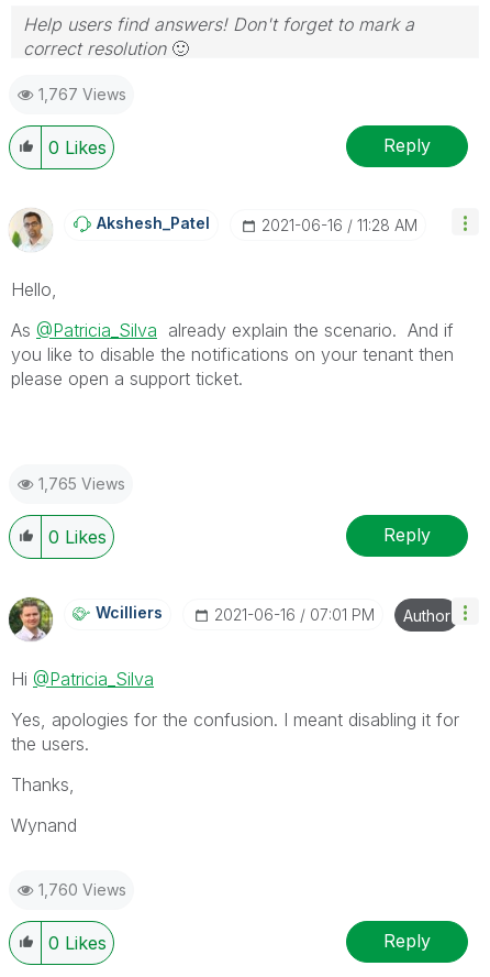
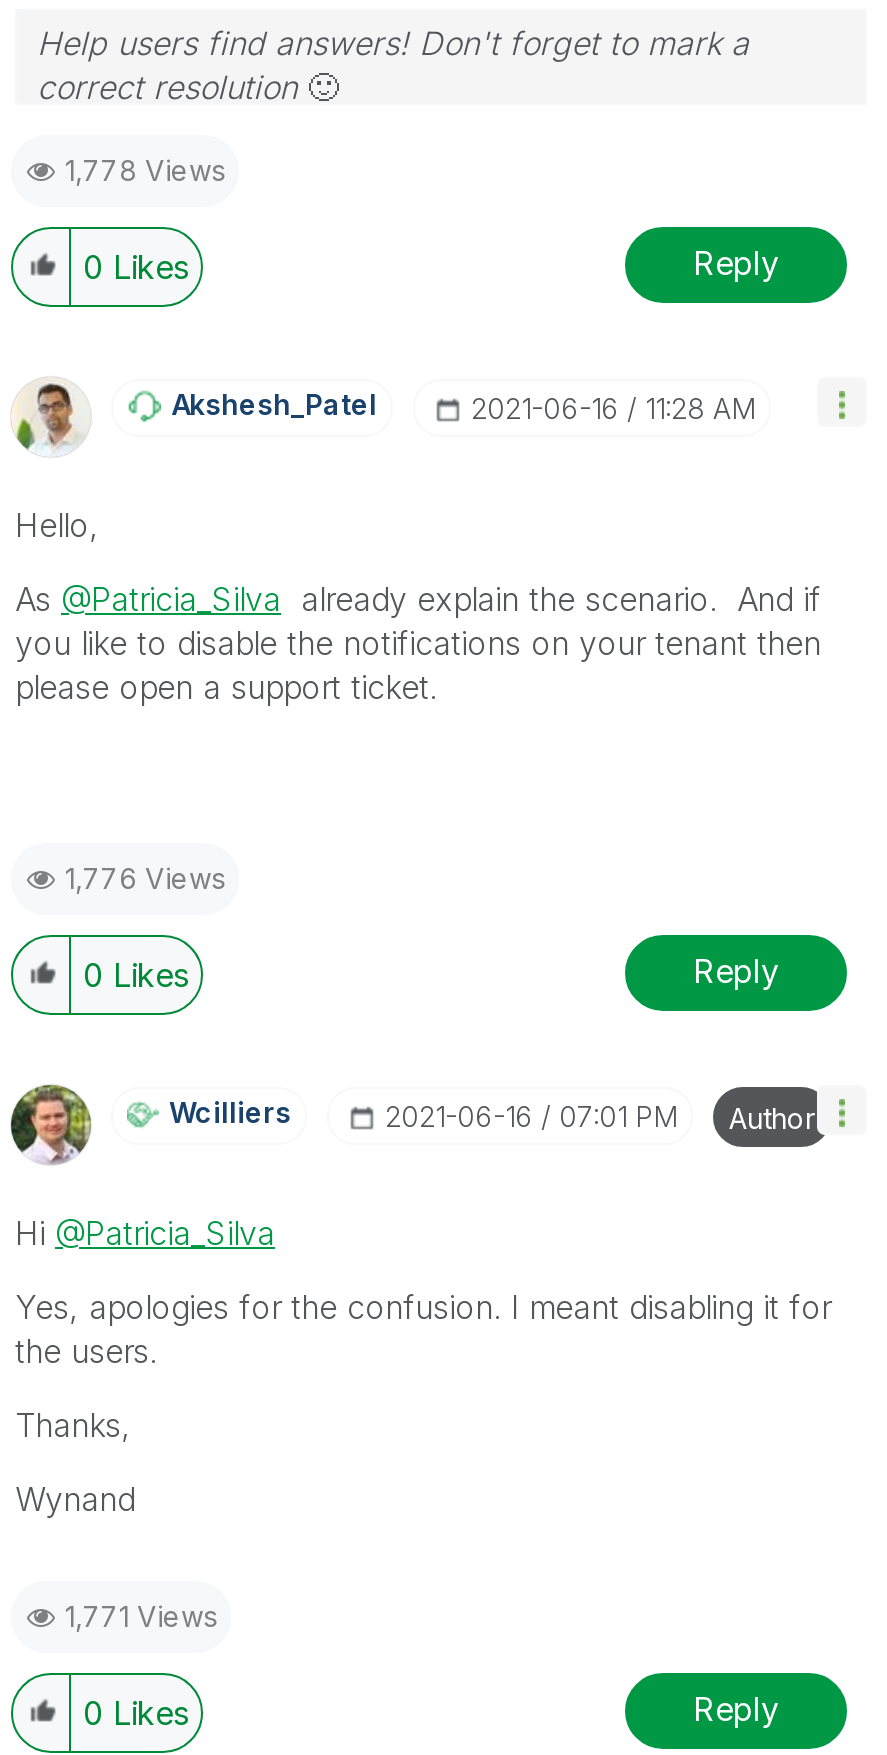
[38,84,126,103] 1,767 Views -> [65,152,225,186] 1,778 Views
[38,474,125,492] 1,765 Views -> [65,860,225,894] 1,776 Views
[38,880,126,898] 1,760 Views -> [65,1598,217,1632] 1,771 Views

